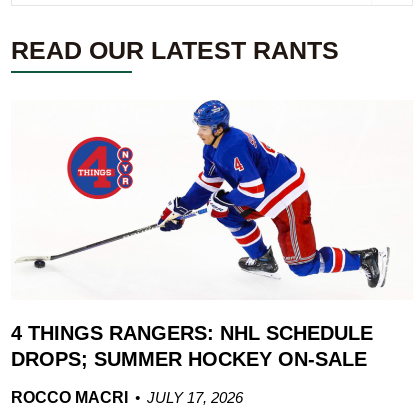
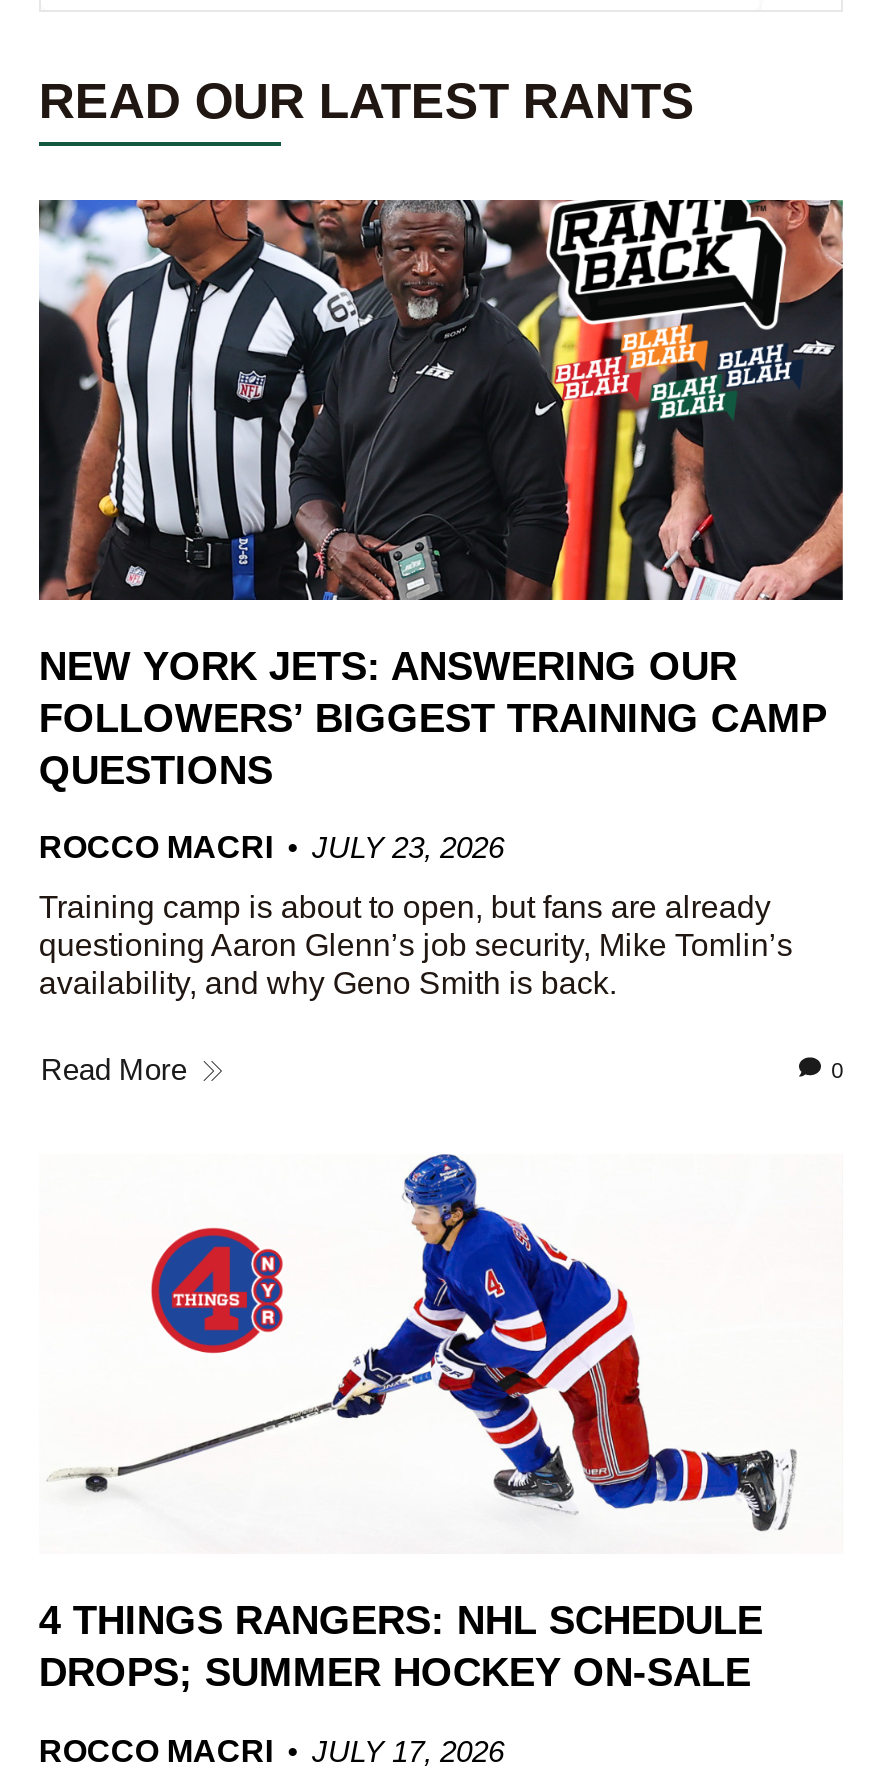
none -> [37,198,845,1087] [image] | NEW YORK JETS: ANSWERING OUR | FOLLOWERS’ BIGGEST TRAINING CAMP | QUESTIONS | ROCCO MACRI | JULY 23, 2026 | Training camp is about to open, but fans are already | questioning Aaron Glenn’s job security, Mike Tomlin’s | availability, and why Geno Smith is back. | Read More | 0

